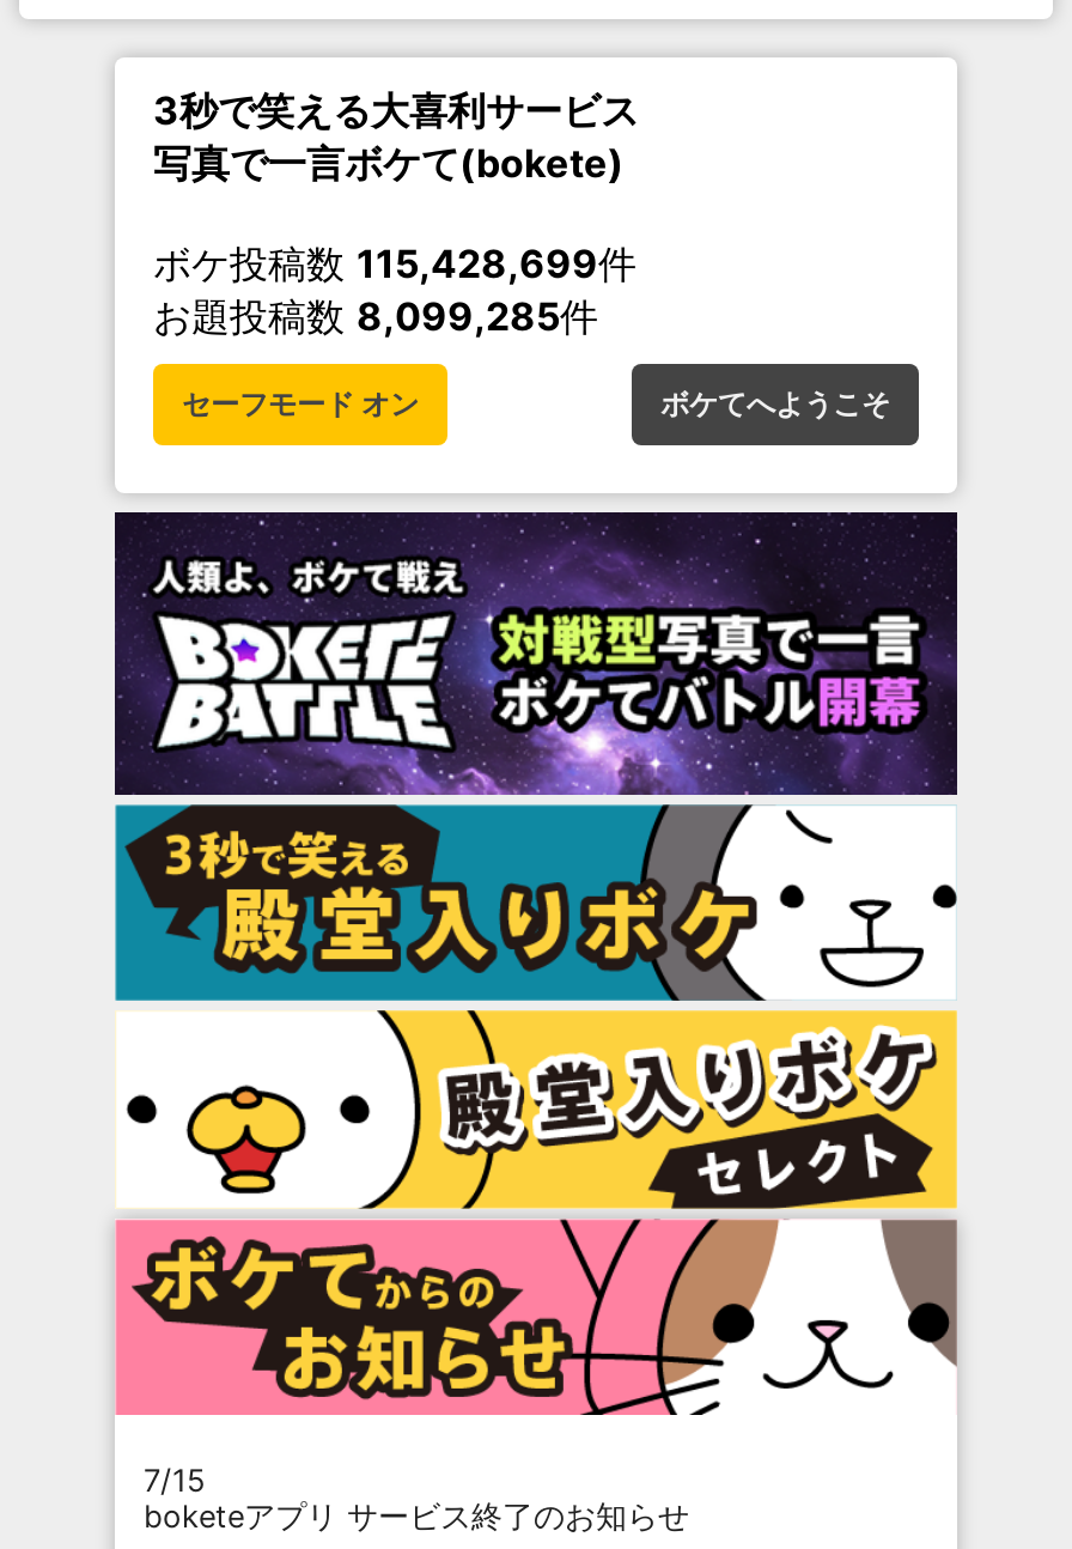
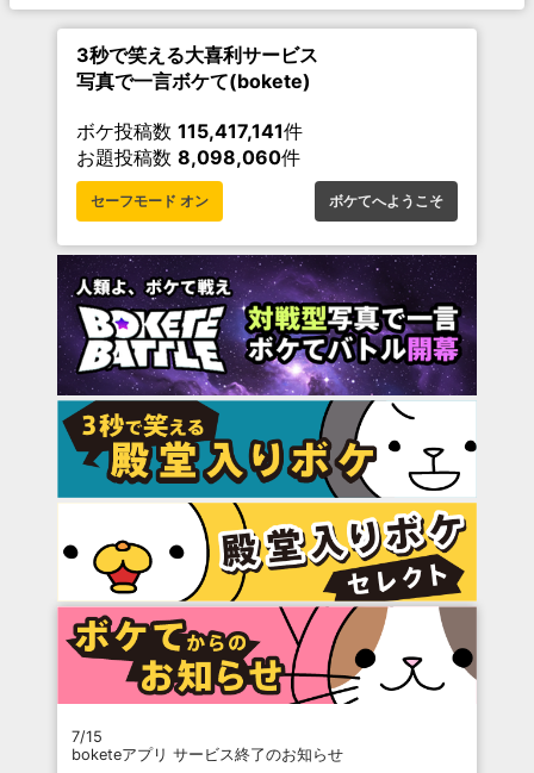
[153,240,636,288] ボケ投稿数115,428,699件 -> [76,119,303,143] ボケ投稿数115,417,141件
[153,293,598,341] お題投稿数8,099,285件 -> [76,146,300,169] お題投稿数8,098,060件

